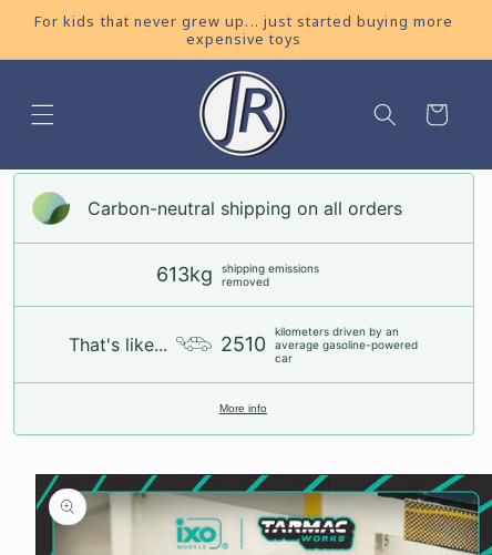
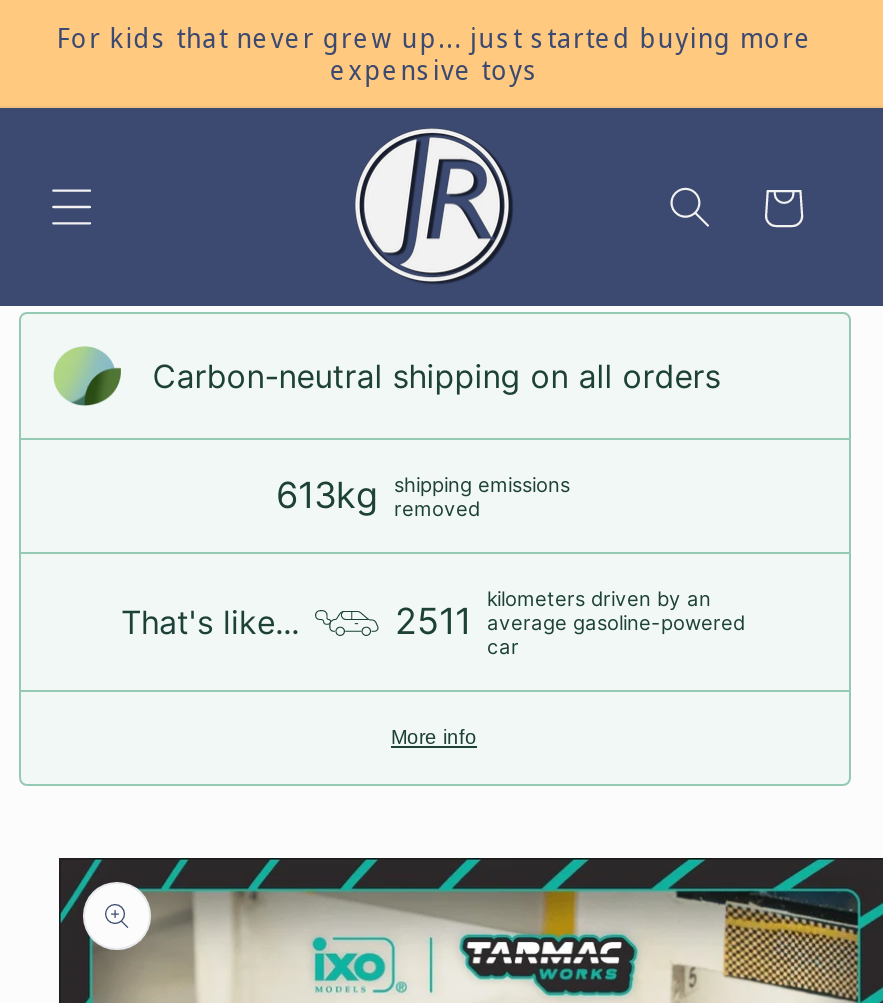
[220,332,417,355] 2510 average gasoline-powered -> [395,601,745,643] 2511 average gasoline-powered

